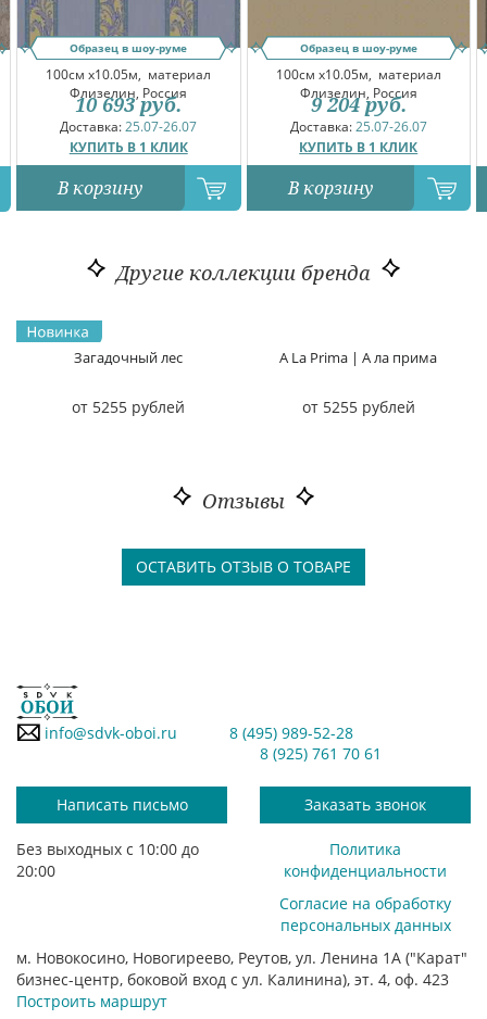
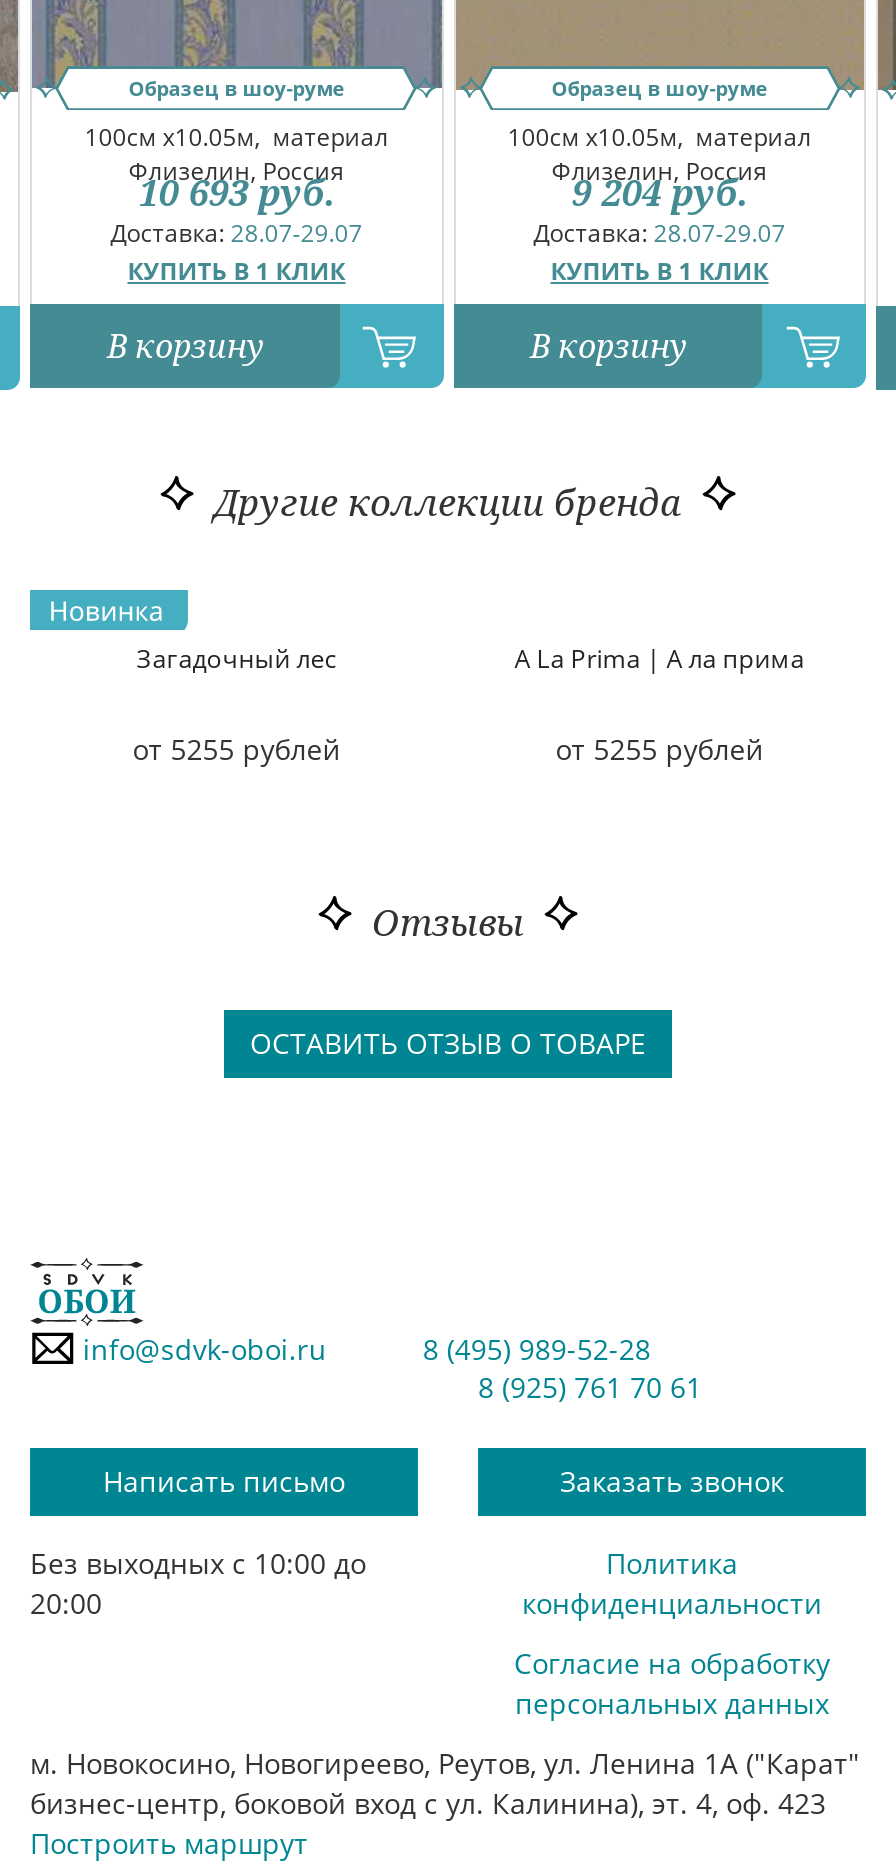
[60,117,197,135] Доставка: 25.07-26.07 -> [110,215,362,249] Доставка: 28.07-29.07
[290,117,427,135] Доставка: 25.07-26.07 -> [534,215,786,249] Доставка: 28.07-29.07

